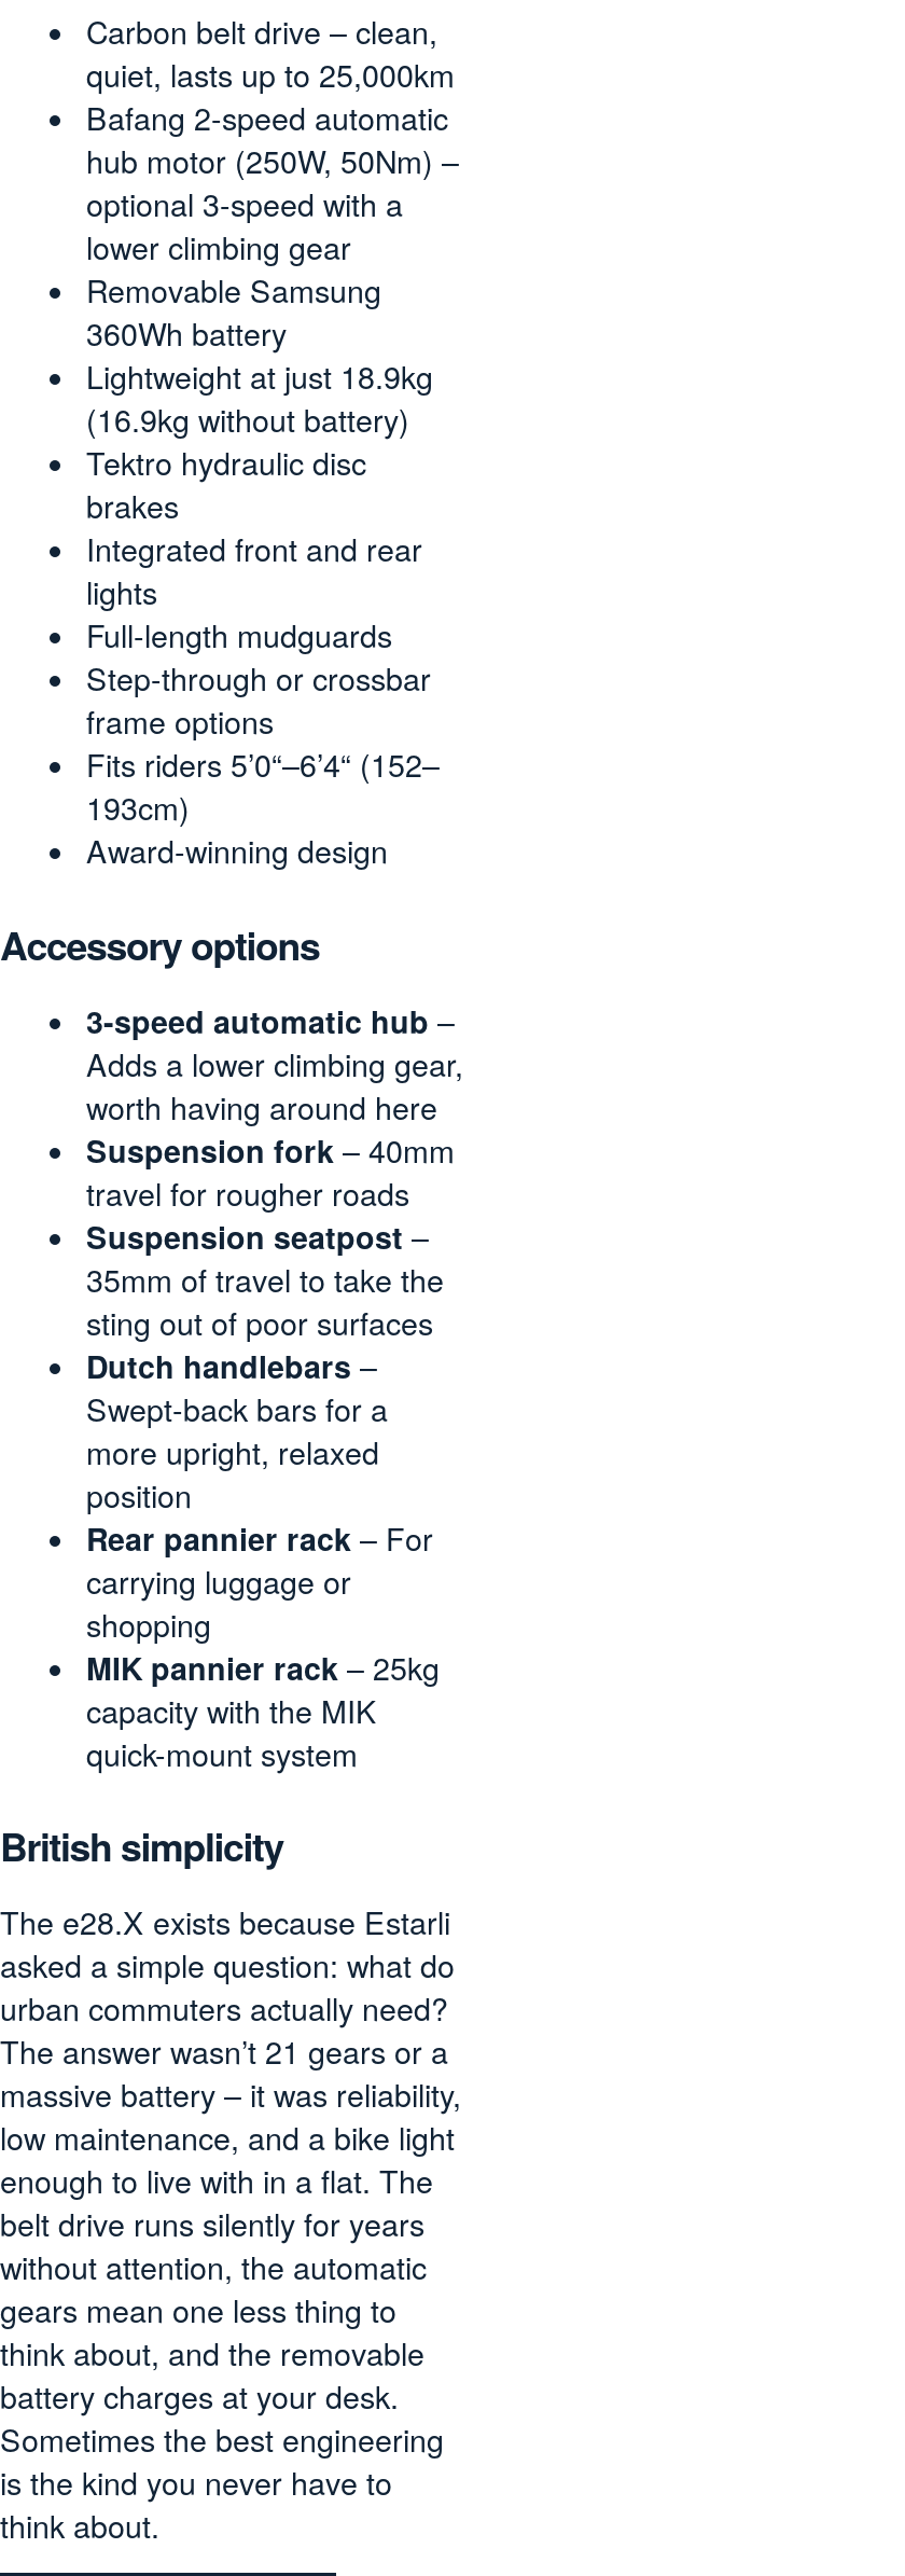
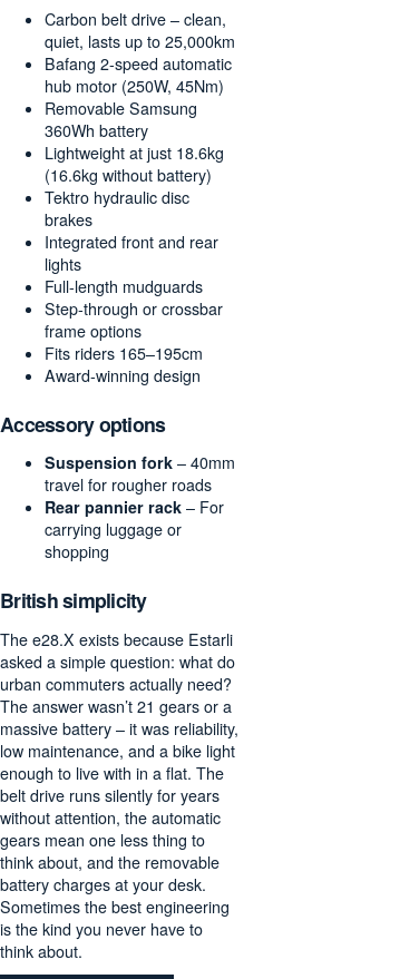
[86,139,459,269] hub motor (250W, 50Nm) – | optional 3-speed with a | lower climbing gear -> [45,75,224,97] hub motor (250W, 45Nm)
[86,355,433,398] Lightweight at just 18.9kg -> [45,142,224,164] Lightweight at just 18.6kg
[86,398,409,441] (16.9kg without battery) -> [45,164,212,186] (16.6kg without battery)
[86,743,440,829] Fits riders 5’0“–6’4“ (152– | 193cm) -> [45,342,203,364] Fits riders 165–195cm
[86,998,463,1127] 3-speed automatic hub – | Adds a lower climbing gear, | worth having around here -> none
[86,1213,444,1515] Suspension seatpost – | 35mm of travel to take the | sting out of poor surfaces | Dutch handlebars – | Swept-back bars for a | more upright, relaxed | position -> none
[86,1645,440,1774] MIK pannier rack – 25kg | capacity with the MIK | quick-mount system -> none

